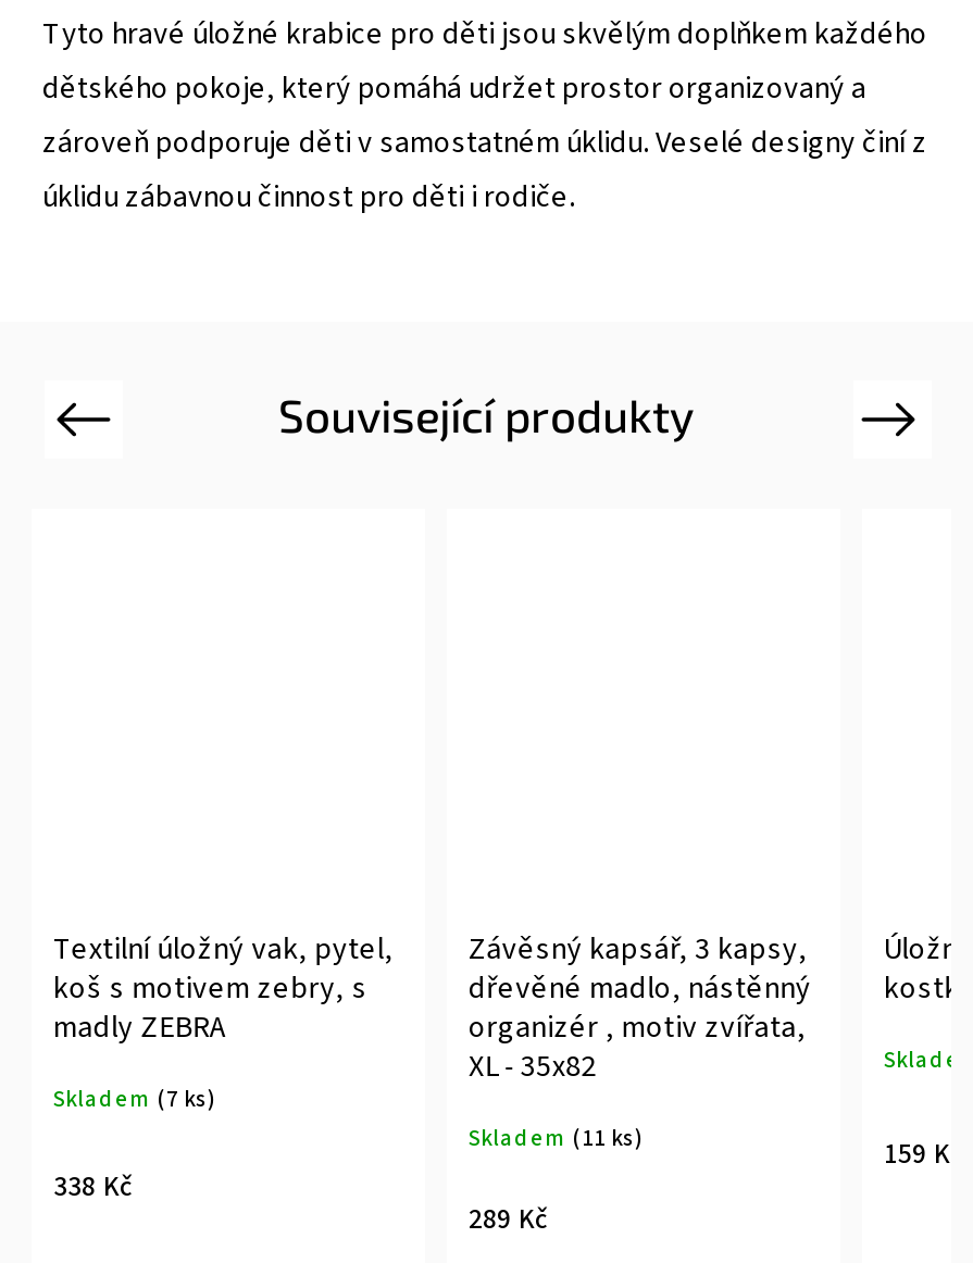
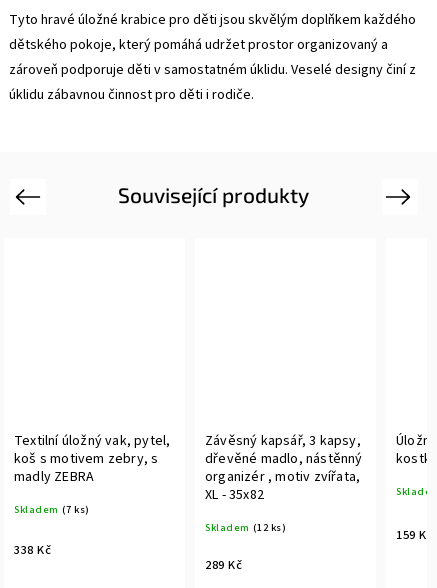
[469,1122,645,1154] Skladem (11 ks) -> [205,520,286,535] Skladem (12 ks)

